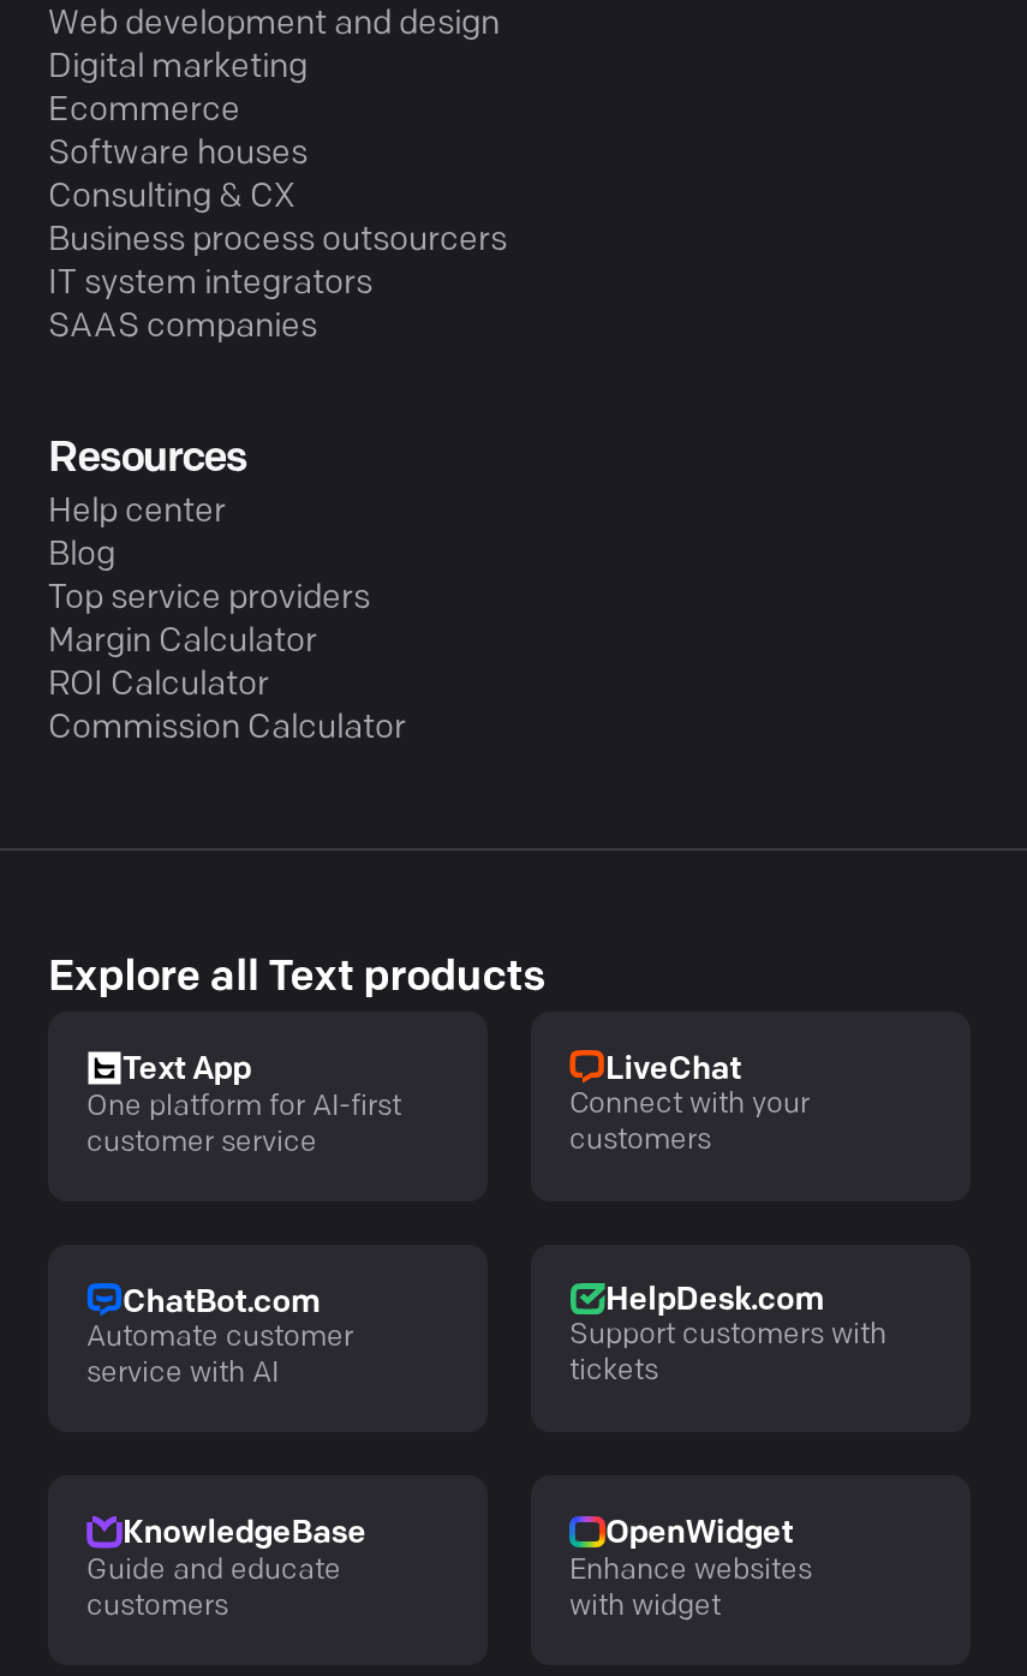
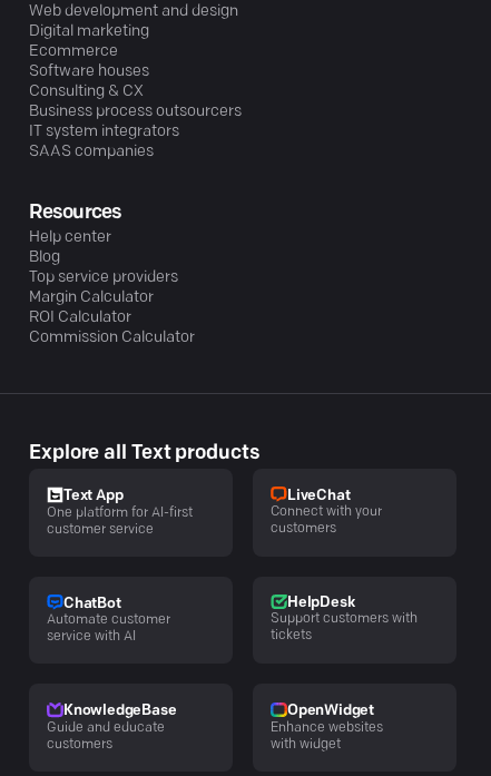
[123,1287,319,1318] ChatBot.com -> [63,596,121,611] ChatBot
[605,1285,823,1316] HelpDesk.com -> [287,595,354,610] HelpDesk

